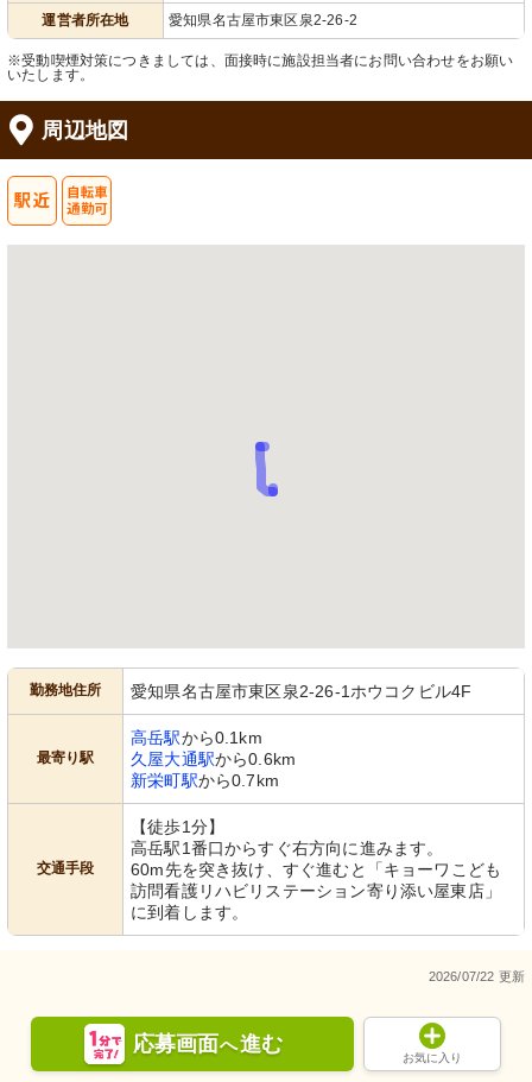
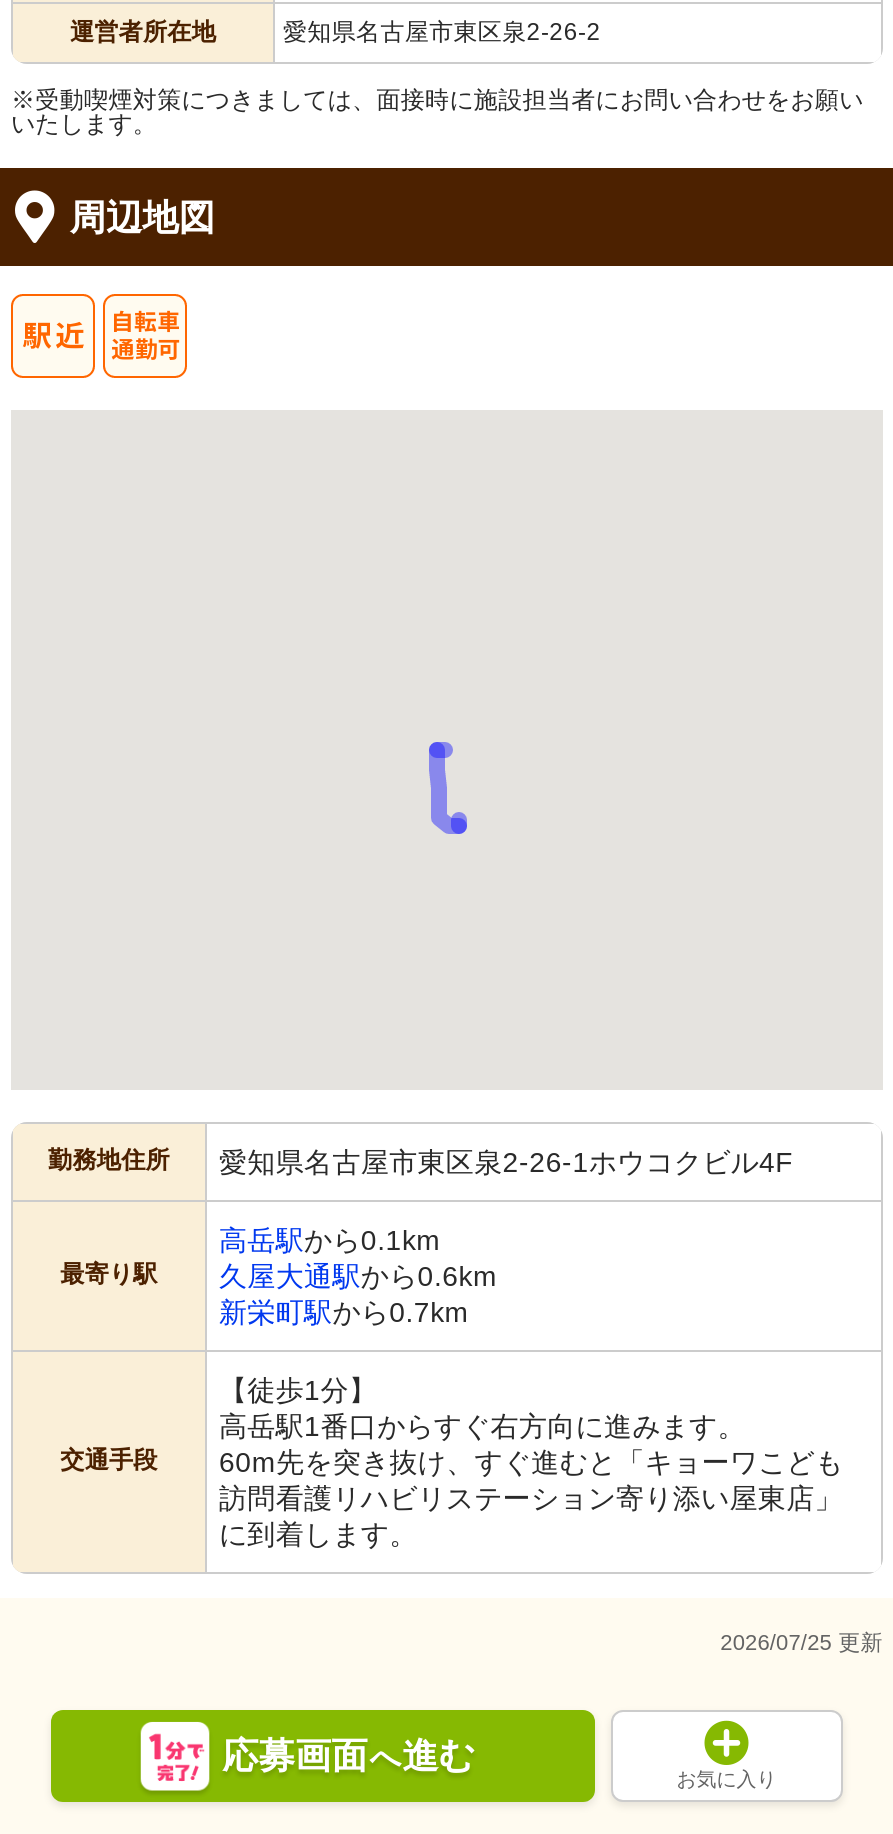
[428,969,525,984] 2026/07/22 更新 -> [720,1630,883,1654] 2026/07/25 更新

